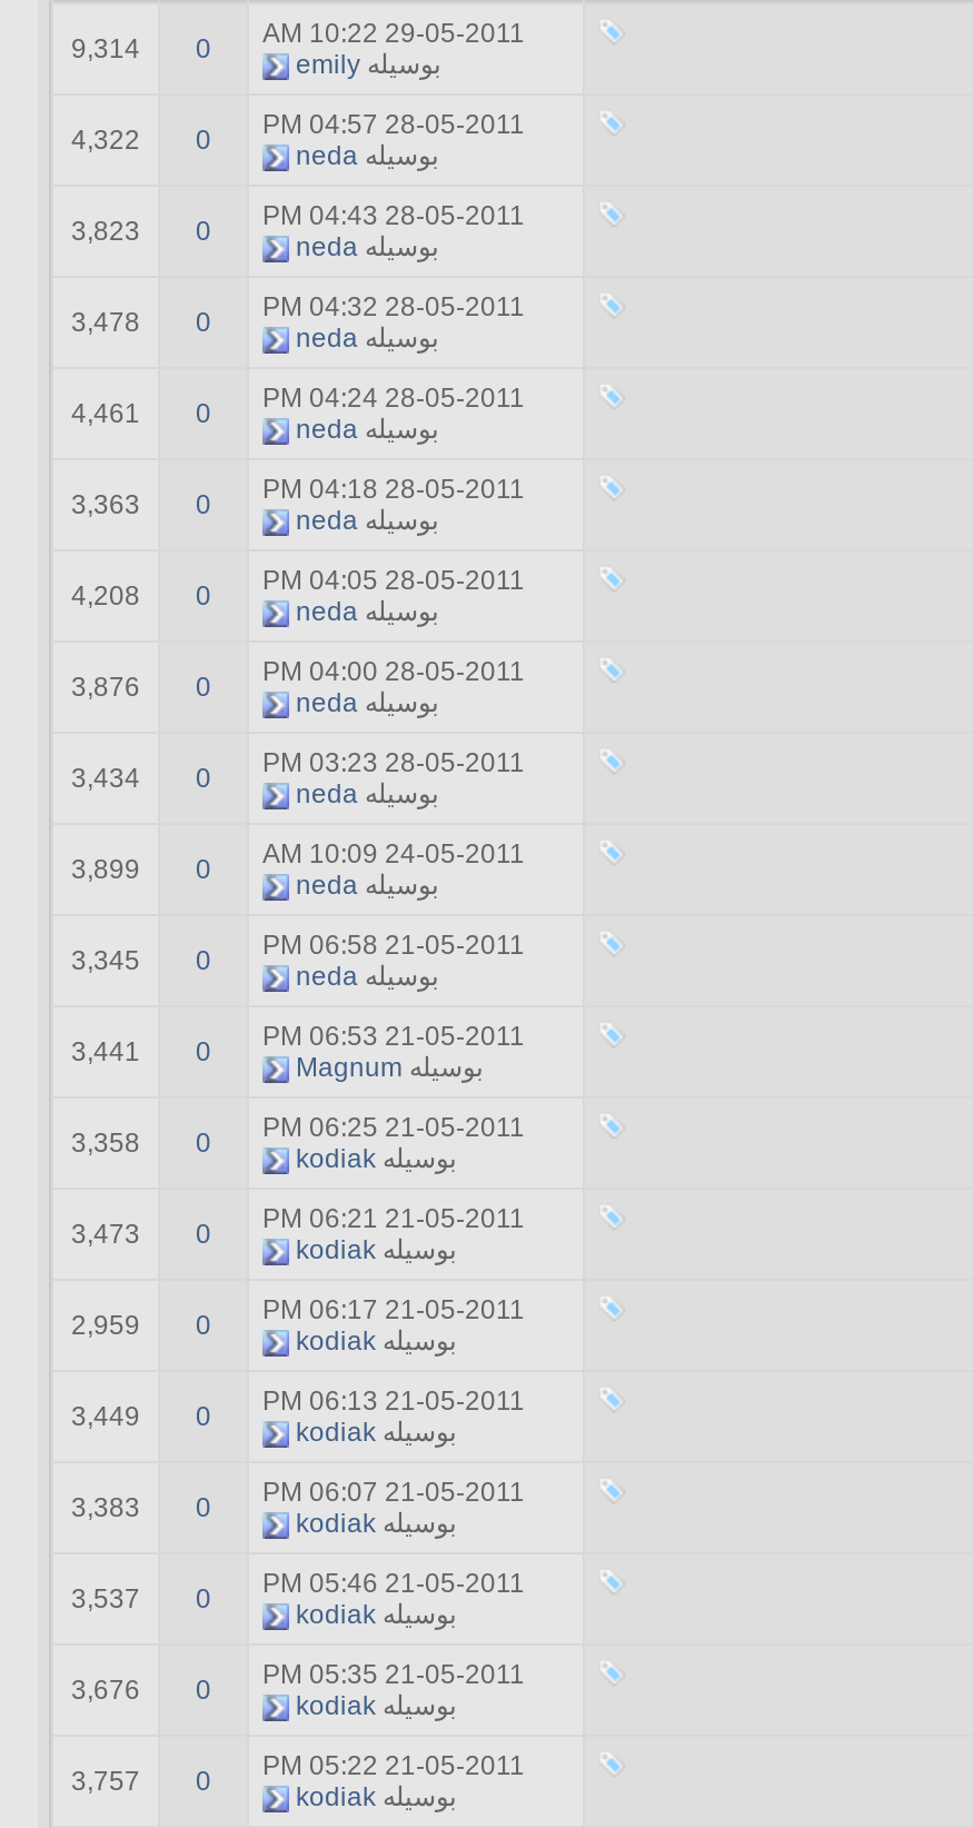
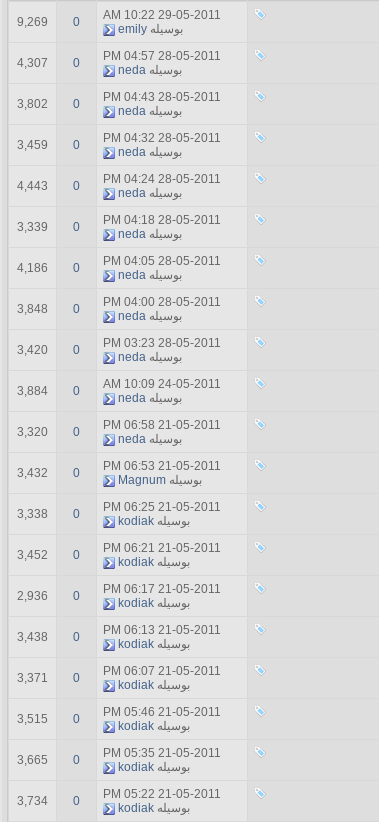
[71,33,211,64] 9,314 0 -> [17,15,80,29] 9,269 0
[71,124,211,155] 4,322 0 -> [17,56,80,70] 4,307 0
[71,215,211,246] 3,823 0 -> [17,97,80,111] 3,802 0
[71,306,211,337] 3,478 0 -> [17,138,80,152] 3,459 0
[71,397,211,429] 4,461 0 -> [17,179,80,193] 4,443 0
[71,489,211,520] 3,363 0 -> [17,220,80,234] 3,339 0
[71,580,211,611] 4,208 0 -> [17,261,80,275] 4,186 0
[71,671,211,702] 3,876 0 -> [17,302,80,316] 3,848 0
[71,762,211,793] 3,434 0 -> [17,343,80,357] 3,420 0
[71,853,211,884] 3,899 0 -> [17,384,80,398] 3,884 0
[71,944,211,976] 3,345 0 -> [17,425,80,439] 3,320 0
[71,1036,211,1067] 3,441 0 -> [17,466,80,480] 3,432 0
[71,1127,211,1158] 3,358 0 -> [17,507,80,521] 3,338 0
[71,1218,211,1249] 3,473 0 -> [17,548,80,562] 3,452 0
[71,1309,211,1340] 2,959 0 -> [17,589,80,603] 2,936 0
[71,1400,211,1431] 3,449 0 -> [17,630,80,644] 3,438 0
[71,1492,211,1523] 3,383 0 -> [17,671,80,685] 3,371 0
[71,1583,211,1614] 3,537 0 -> [17,712,80,726] 3,515 0
[71,1674,211,1705] 3,676 0 -> [17,753,80,767] 3,665 0
[71,1765,211,1796] 3,757 0 -> [17,794,80,808] 3,734 0

